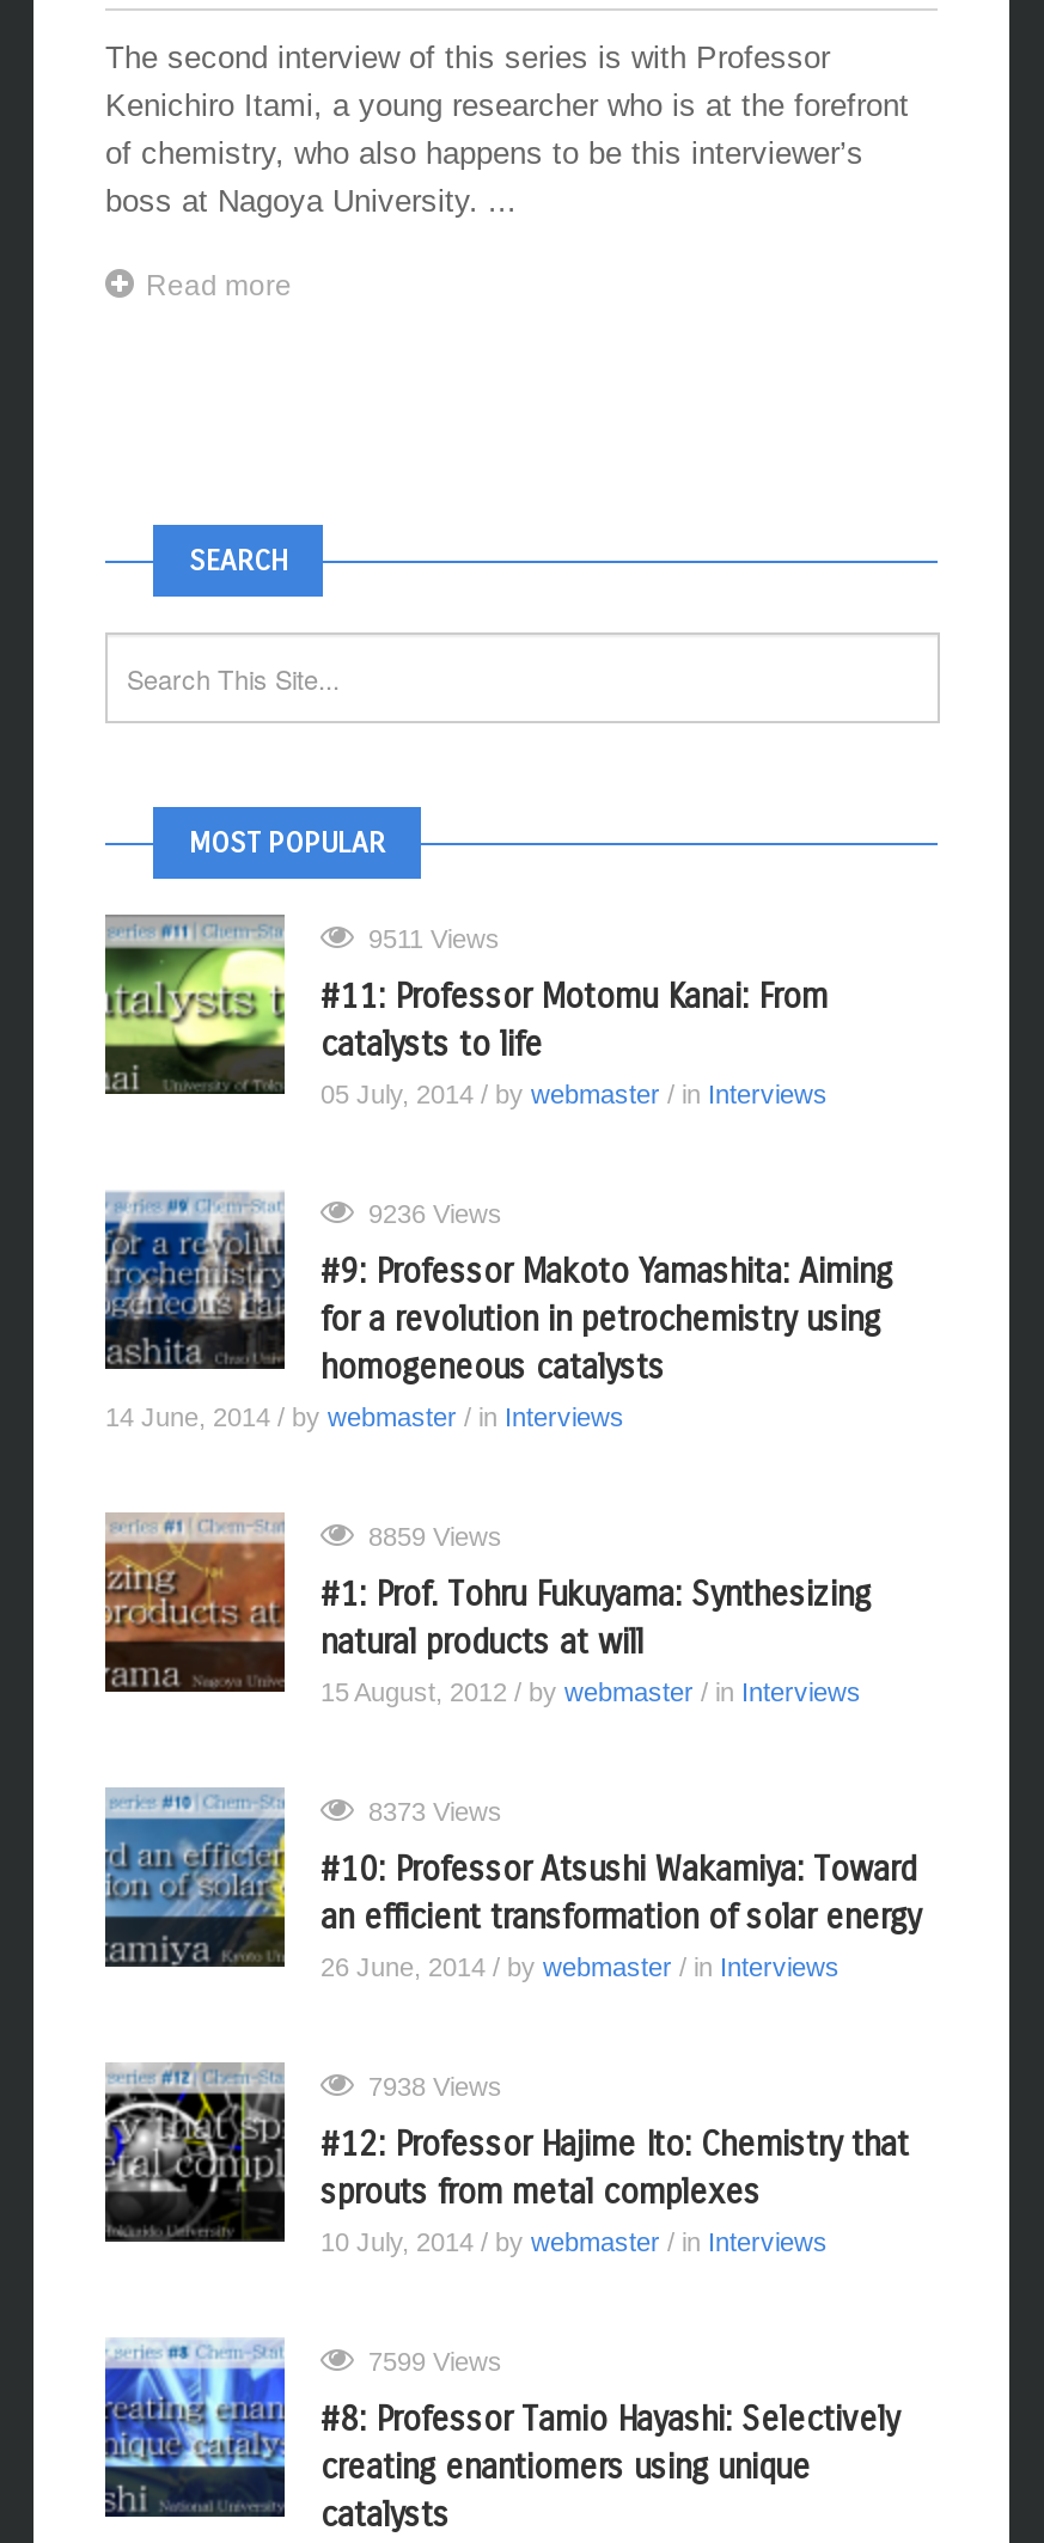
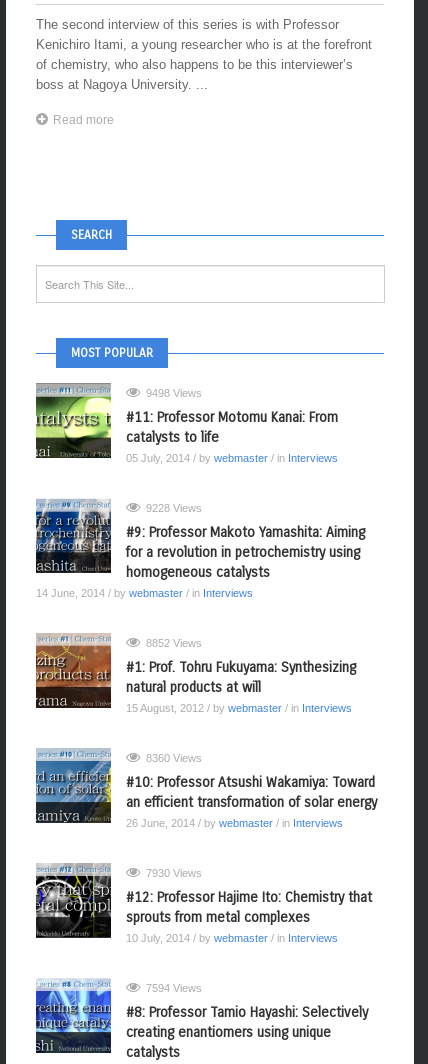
[361,923,500,952] 9511 Views -> [143,386,202,398] 9498 Views
[361,1198,502,1227] 9236 Views -> [143,501,202,513] 9228 Views
[361,1521,502,1549] 8859 Views -> [143,636,202,648] 8852 Views
[361,1796,502,1824] 8373 Views -> [143,751,202,763] 8360 Views
[361,2071,502,2099] 7938 Views -> [143,866,202,878] 7930 Views
[361,2346,502,2374] 7599 Views -> [143,981,202,993] 7594 Views

